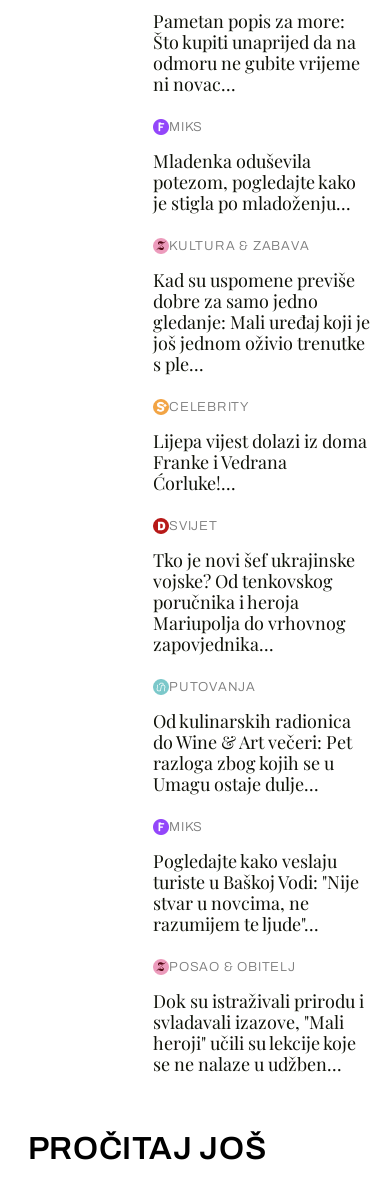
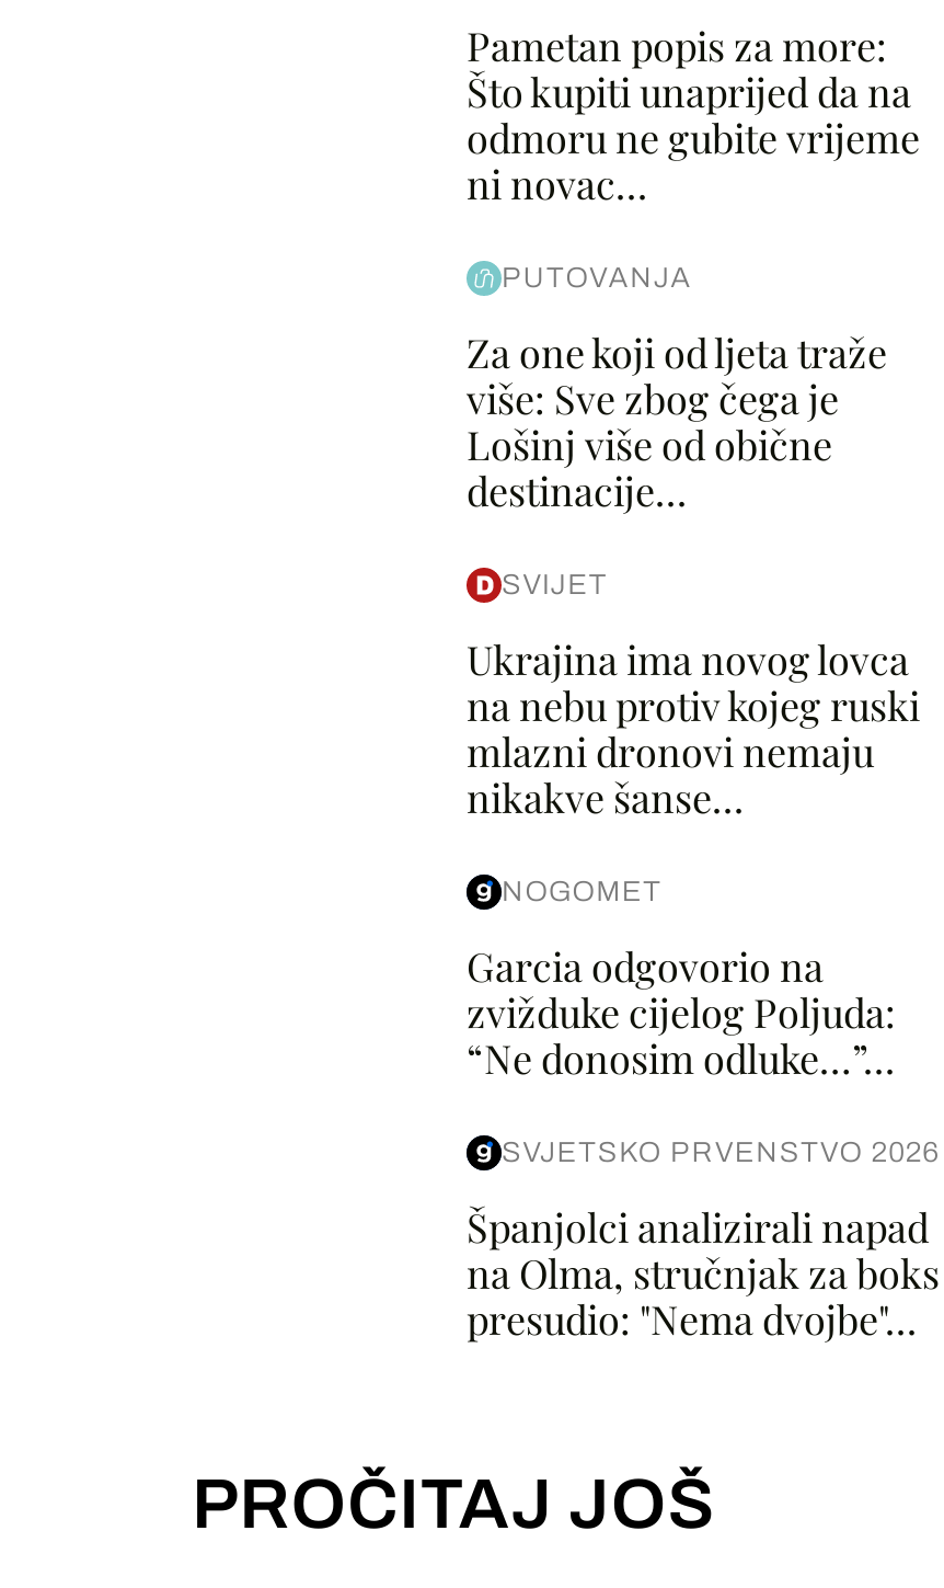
[153,120,370,495] MIKS | Mladenka oduševila | potezom, pogledajte kako | je stigla po mladoženju... | KULTURA & ZABAVA | Kad su uspomene previše | dobre za samo jedno | gledanje: Mali uređaj koji je | još jednom oživio trenutke | s ple... | CELEBRITY | Lijepa vijest dolazi iz doma | Franke i Vedrana | Ćorluke!... -> [467,264,887,518] PUTOVANJA | Za one koji od ljeta traže | više: Sve zbog čega je | Lošinj više od obične | destinacije...
[153,548,364,1076] Tko je novi šef ukrajinske | vojske? Od tenkovskog | poručnika i heroja | Mariupolja do vrhovnog | zapovjednika... | PUTOVANJA | Od kulinarskih radionica | do Wine & Art večeri: Pet | razloga zbog kojih se u | Umagu ostaje dulje... | MIKS | Pogledajte kako veslaju | turiste u Baškoj Vodi: "Nije | stvar u novcima, ne | razumijem te ljude"... | POSAO & OBITELJ | Dok su istraživali prirodu i | svladavali izazove, "Mali | heroji" učili su lekcije koje | se ne nalaze u udžben... -> [467,634,940,1346] Ukrajina ima novog lovca | na nebu protiv kojeg ruski | mlazni dronovi nemaju | nikakve šanse... | NOGOMET | Garcia odgovorio na | zvižduke cijelog Poljuda: | “Ne donosim odluke…”... | SVJETSKO PRVENSTVO 2026 | Španjolci analizirali napad | na Olma, stručnjak za boks | presudio: "Nema dvojbe"...

